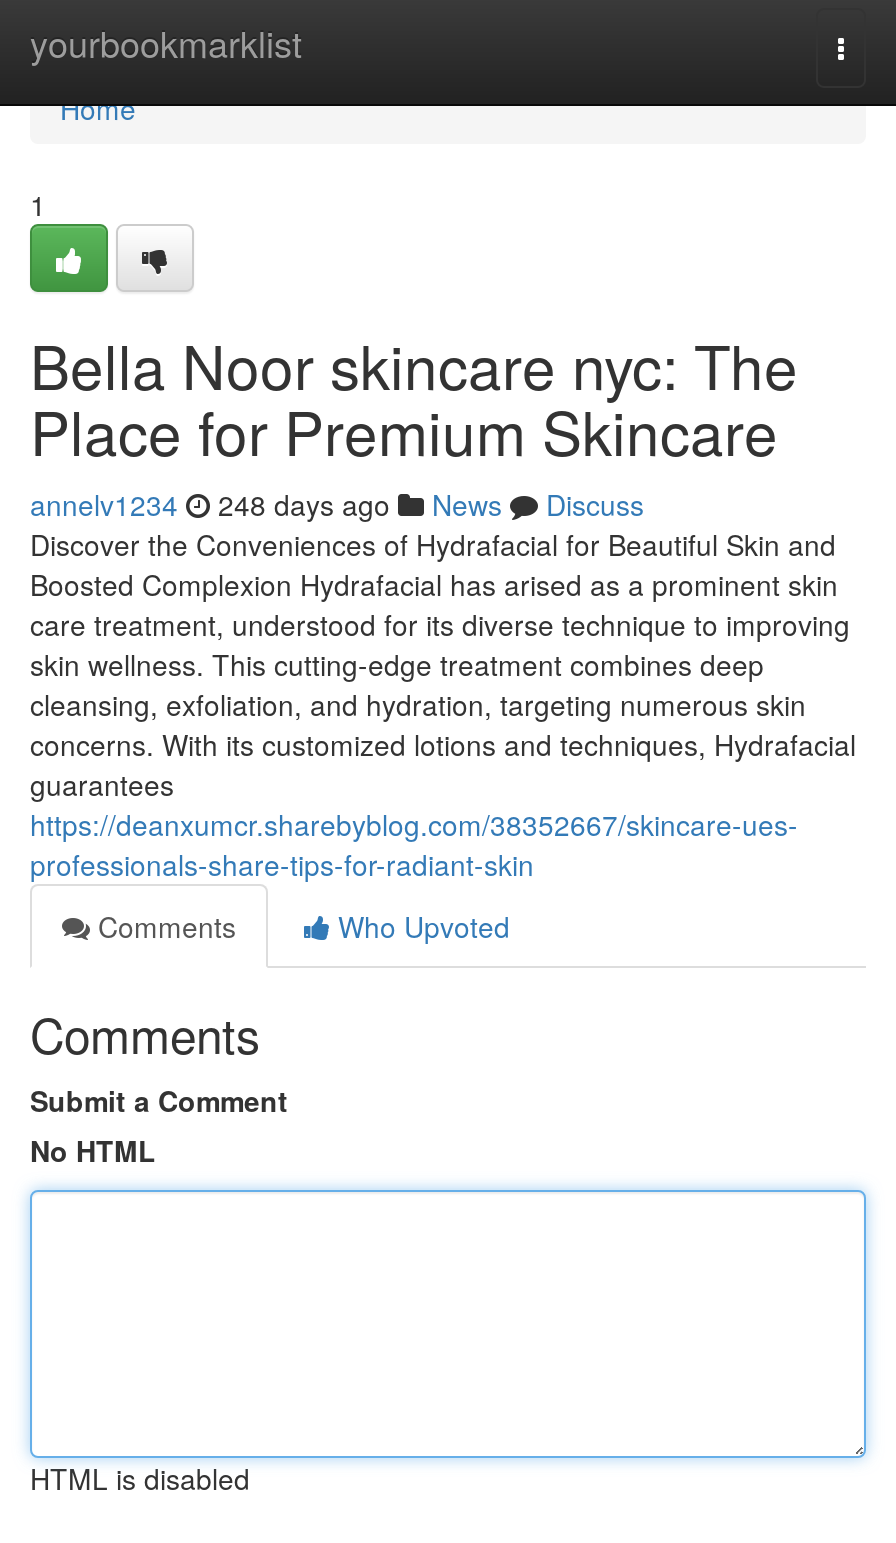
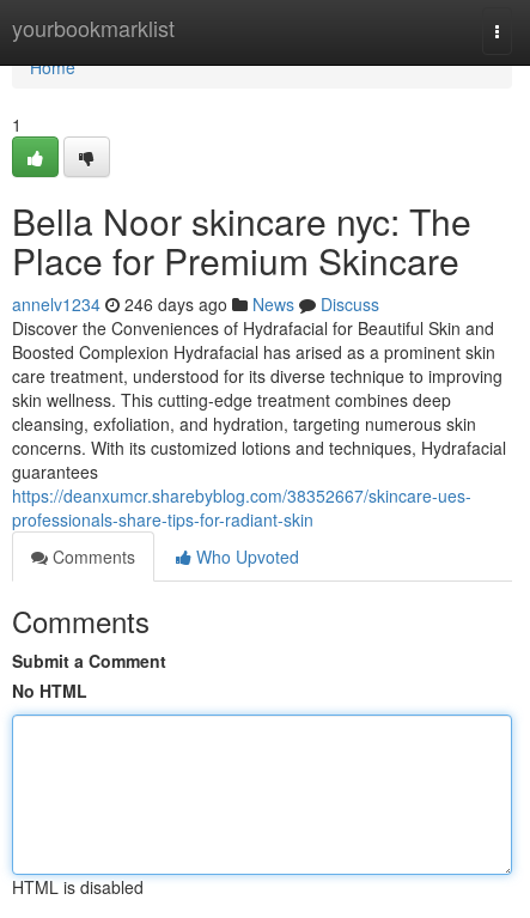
[30,484,644,524] annelv1234 248 days ago News Discuss -> [12,292,379,316] annelv1234 246 days ago News Discuss

